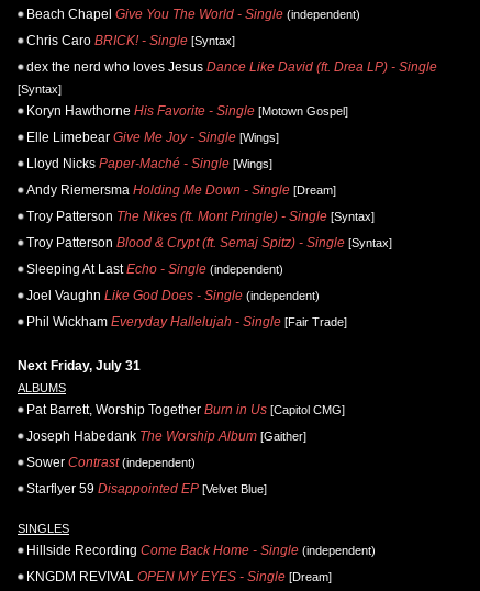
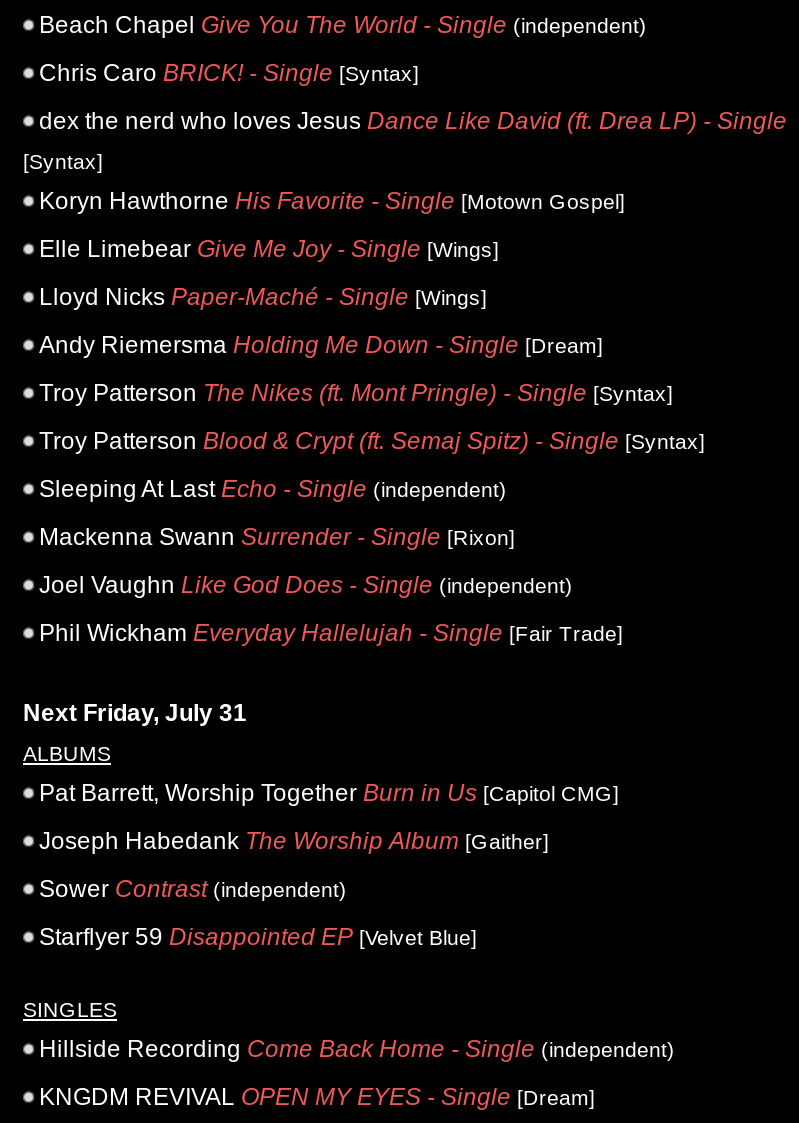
none -> [39,523,515,551] Mackenna Swann Surrender - Single [Rixon]

